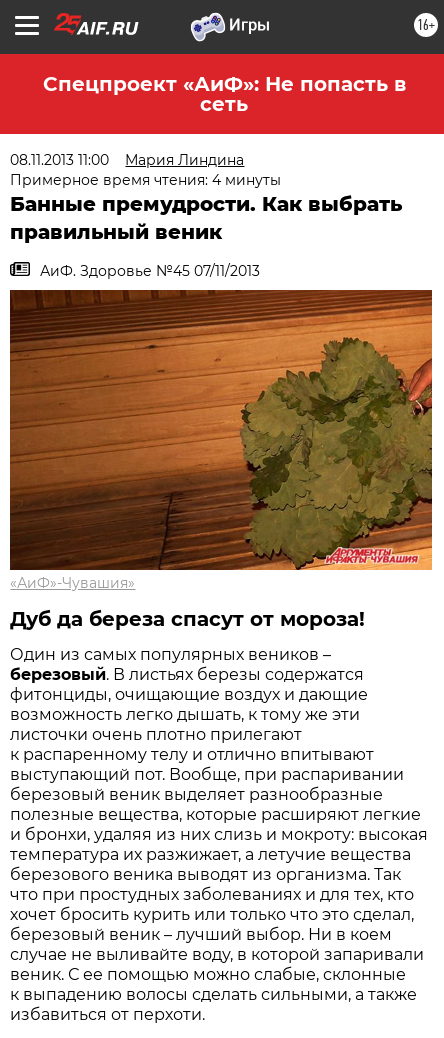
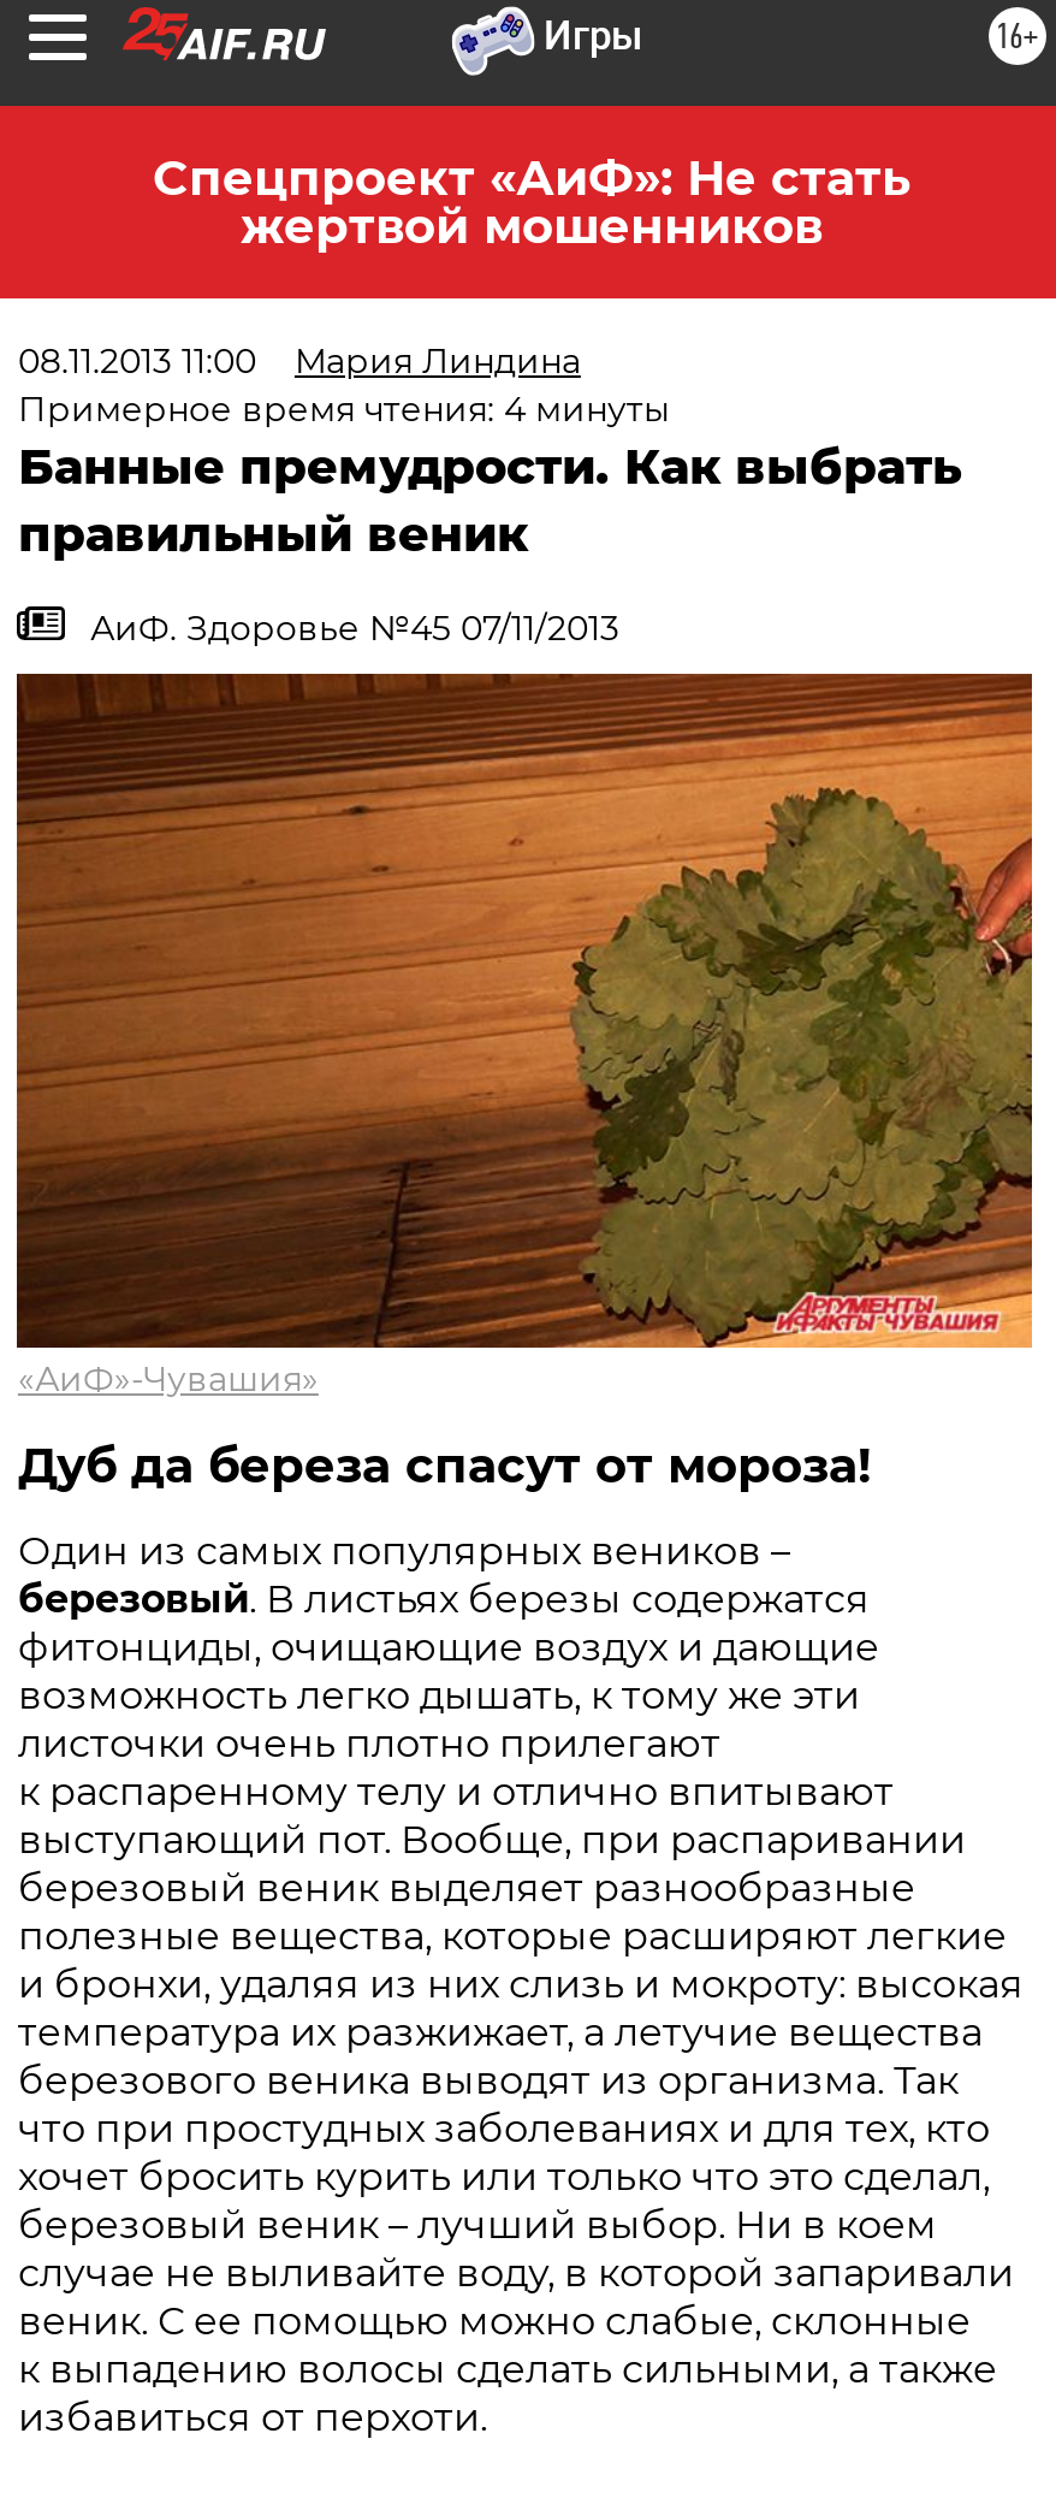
[42,72,405,116] Спецпроект «АиФ»: Не попасть в | сеть -> [153,149,910,255] Спецпроект «АиФ»: Не стать | жертвой мошенников

